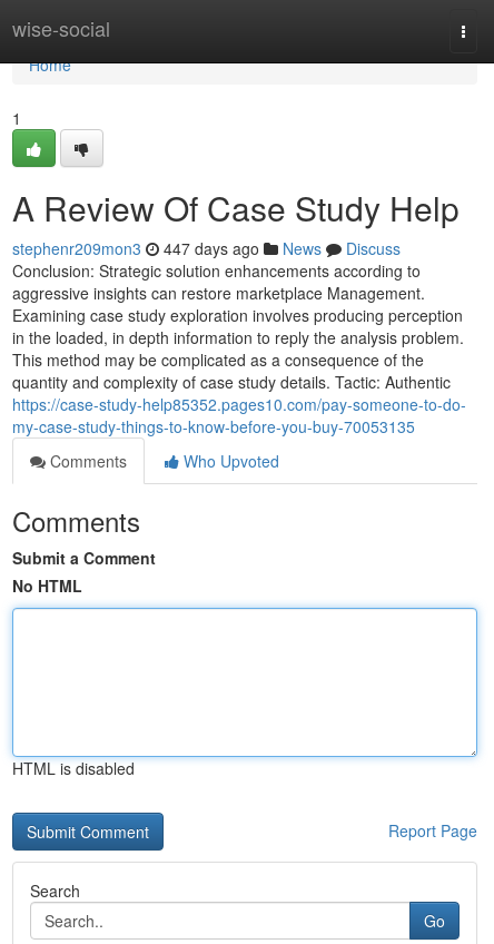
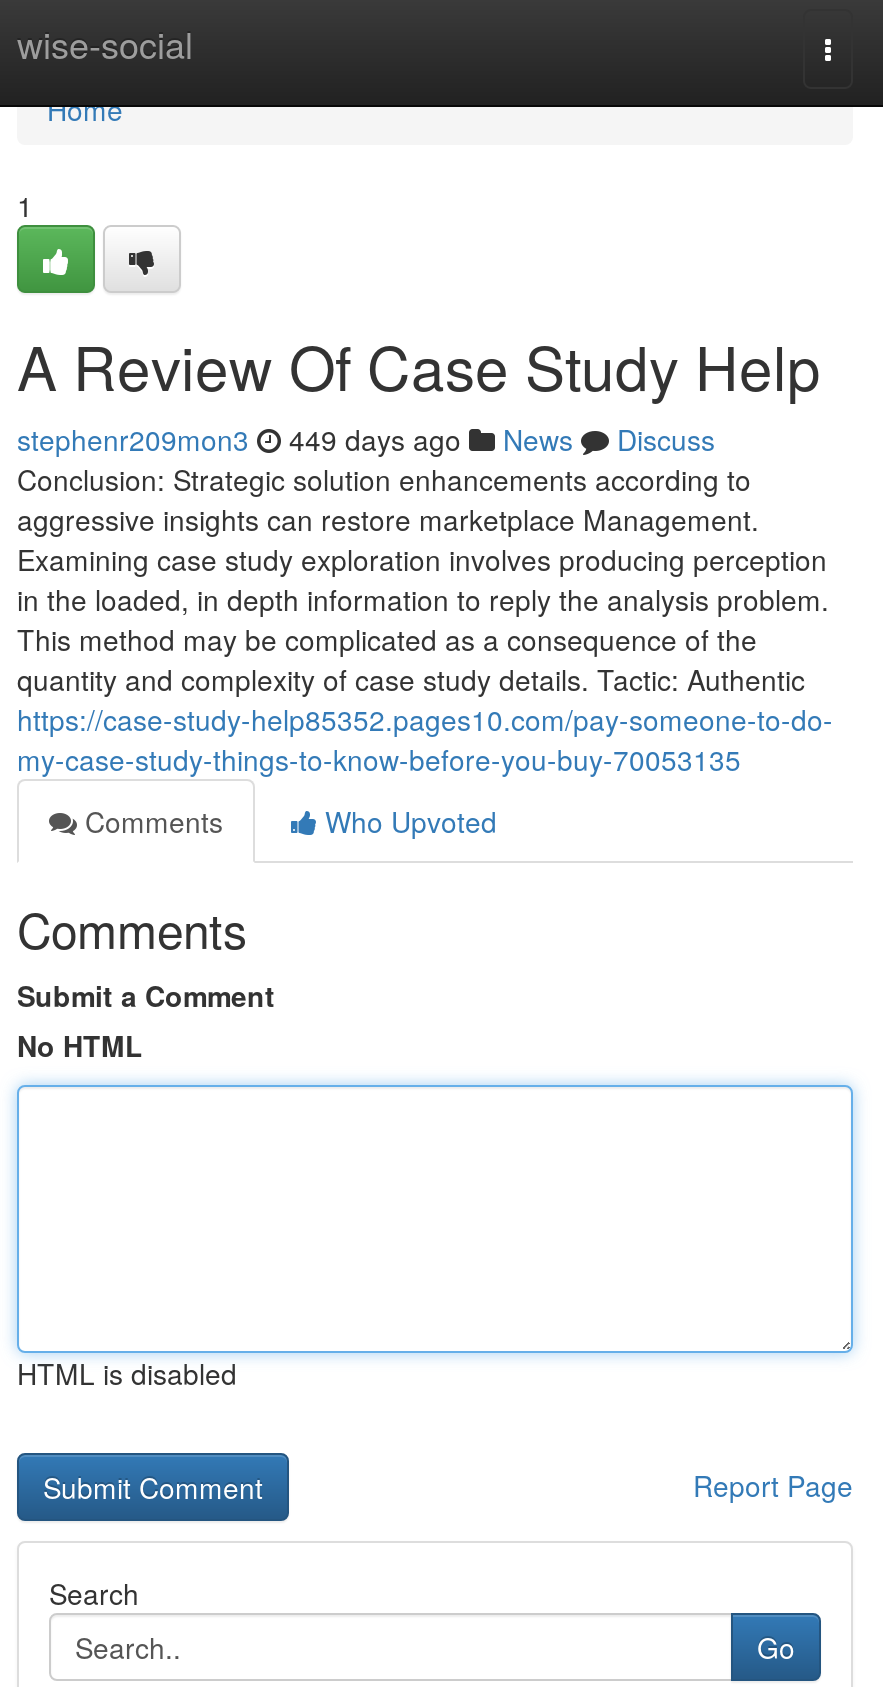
[12,237,401,259] stephenr209mon3 447 days ago News Discuss -> [17,419,715,459] stephenr209mon3 449 days ago News Discuss

